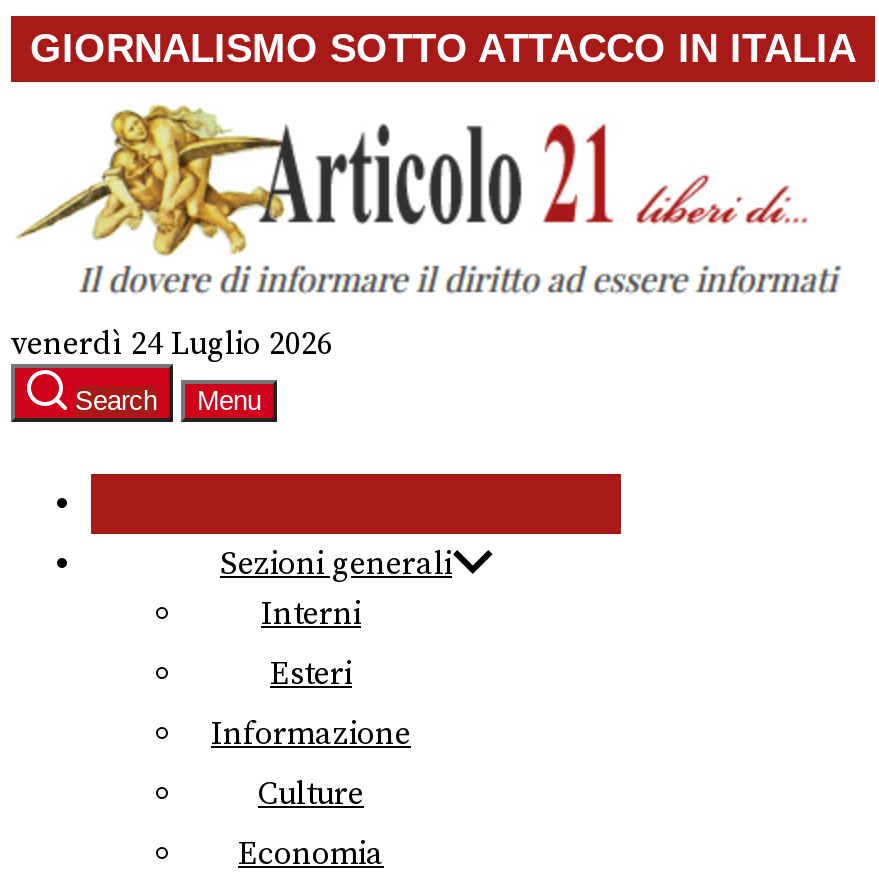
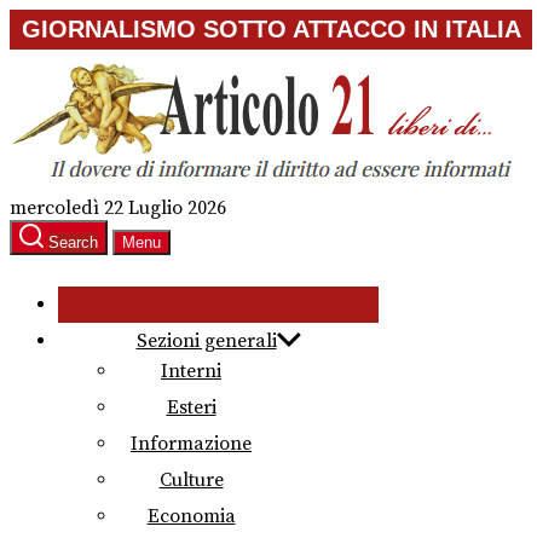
[11,324,333,364] venerdì 24 Luglio 2026 -> [10,196,226,220] mercoledì 22 Luglio 2026

